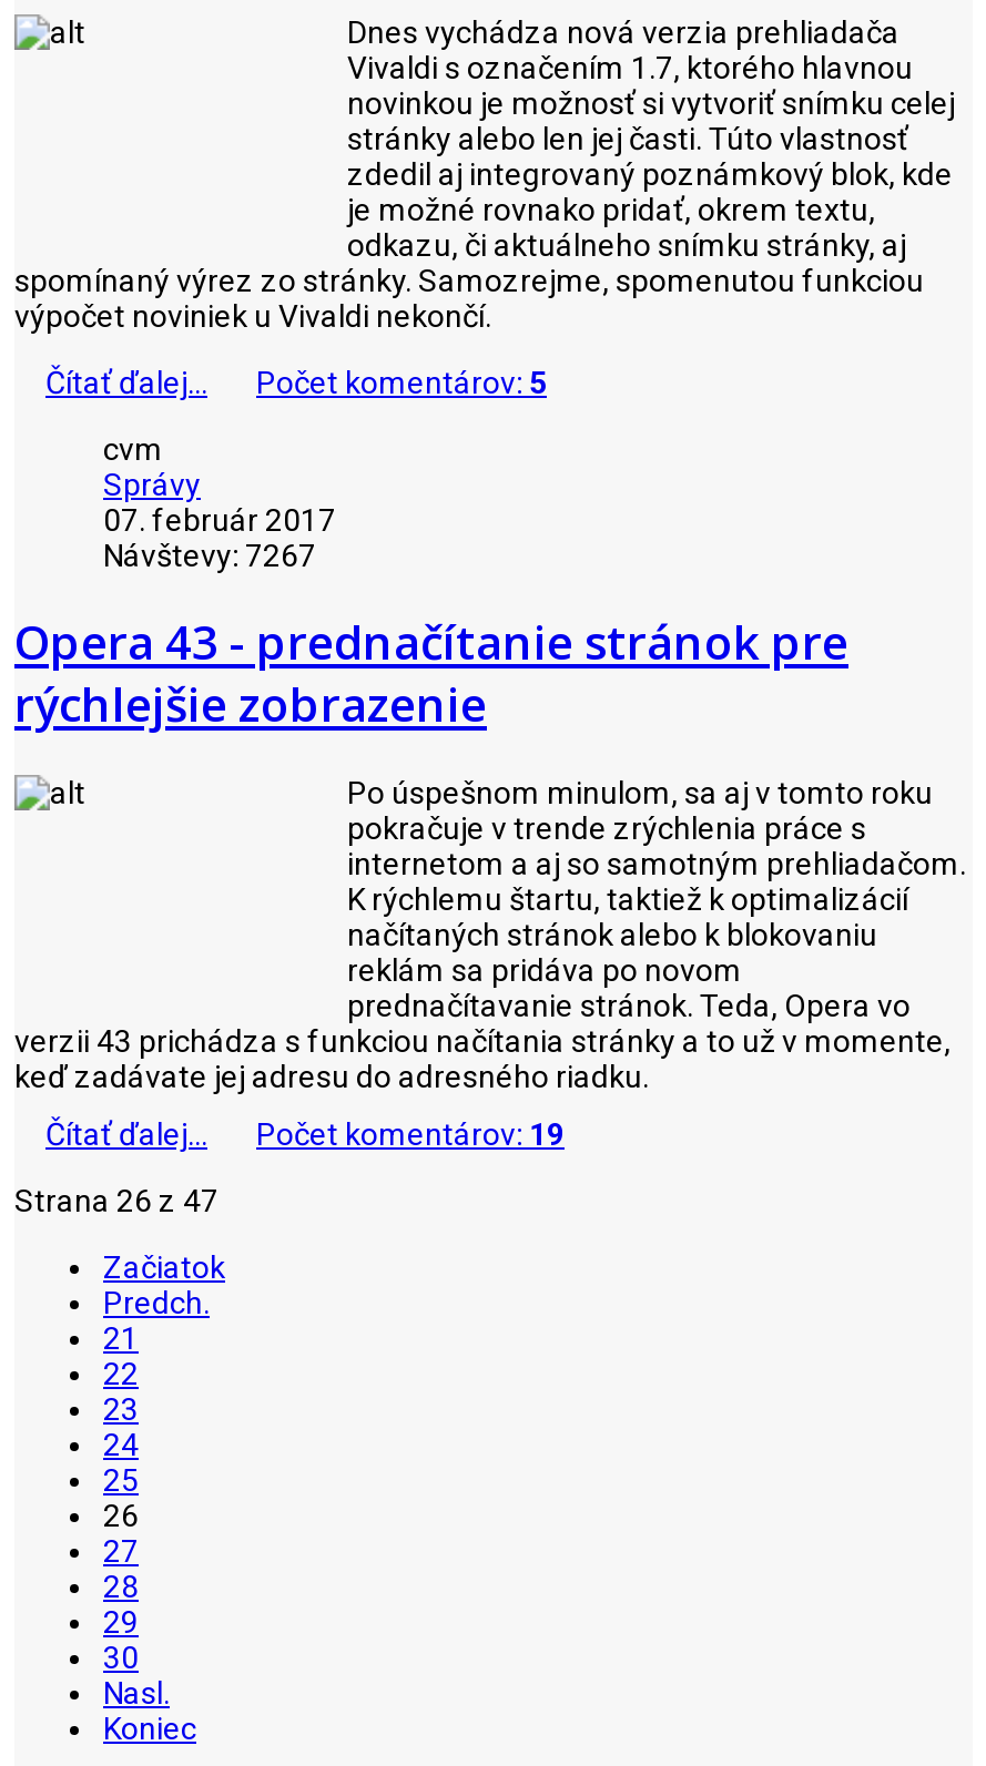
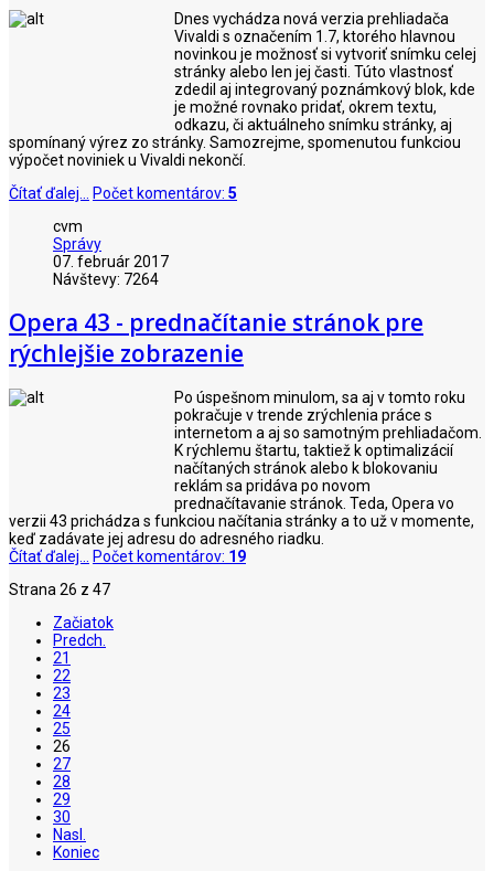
[103,538,316,573] Návštevy: 7267 -> [53,271,159,288] Návštevy: 7264

